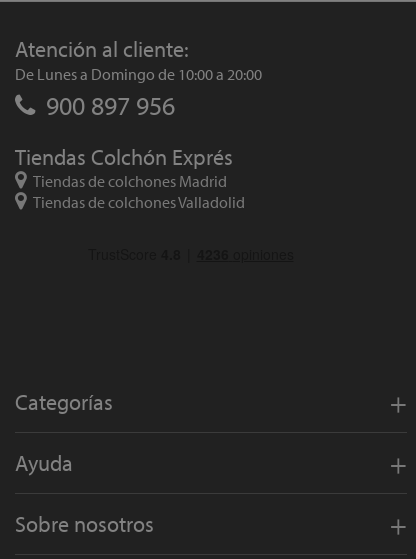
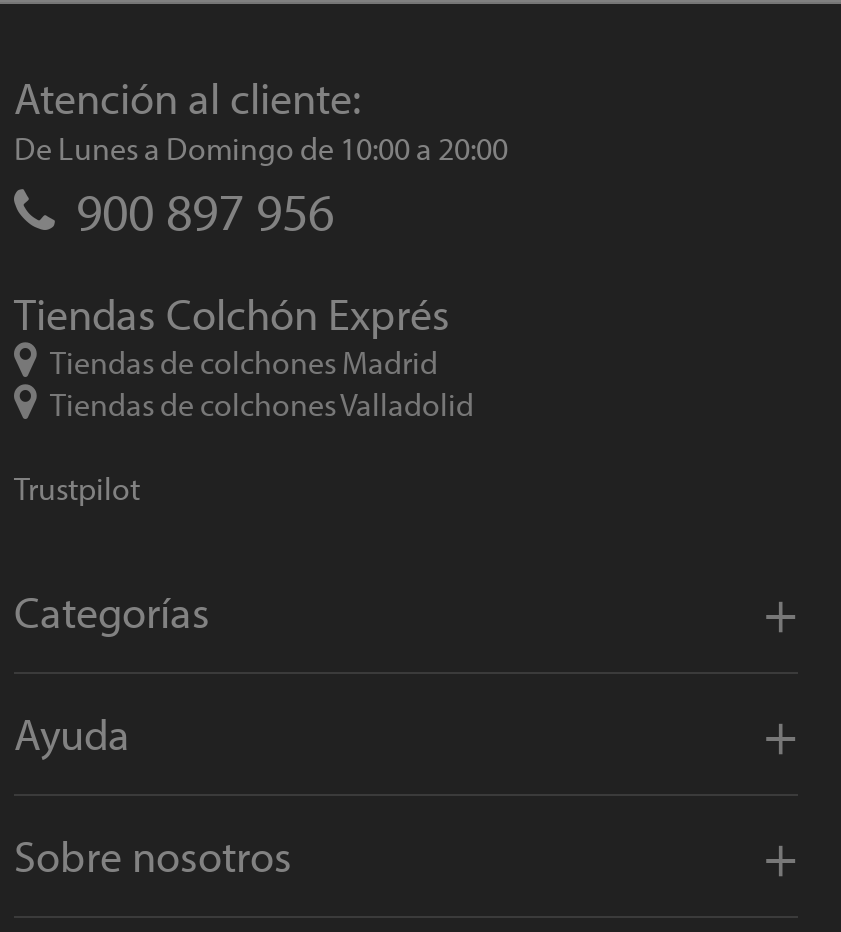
none -> [14,468,140,508] Trustpilot

